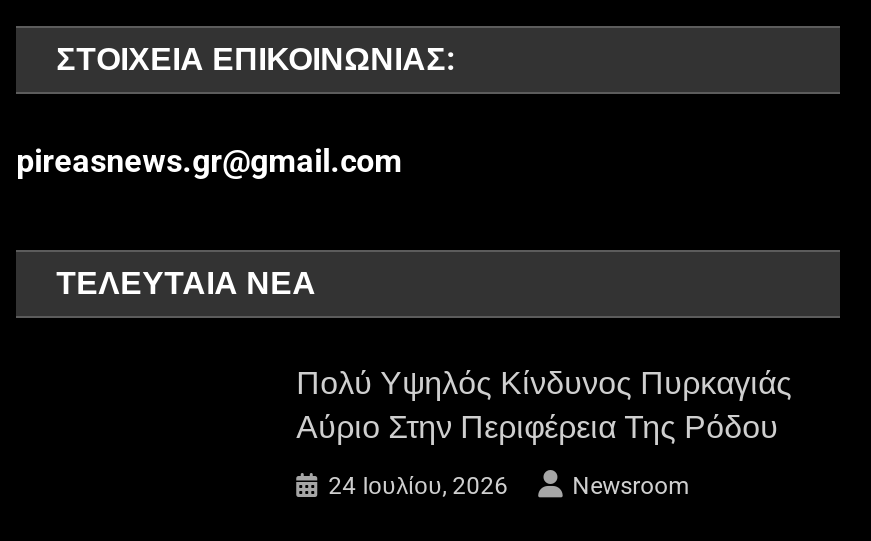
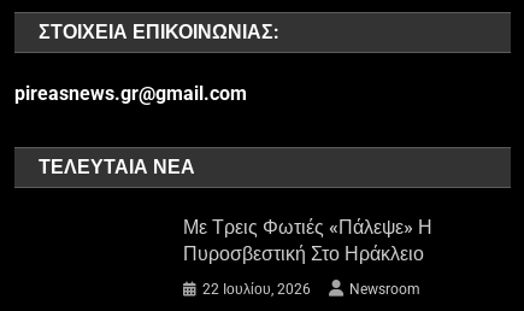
[296,364,792,446] Πολύ Υψηλός Κίνδυνος Πυρκαγιάς | Αύριο Στην Περιφέρεια Της Ρόδου -> [183,216,433,265] Με Τρεις Φωτιές «πάλεψε» Η | Πυροσβεστική Στο Ηράκλειο
[328,472,508,500] 24 Ιουλίου, 2026 -> [202,281,311,297] 22 Ιουλίου, 2026

